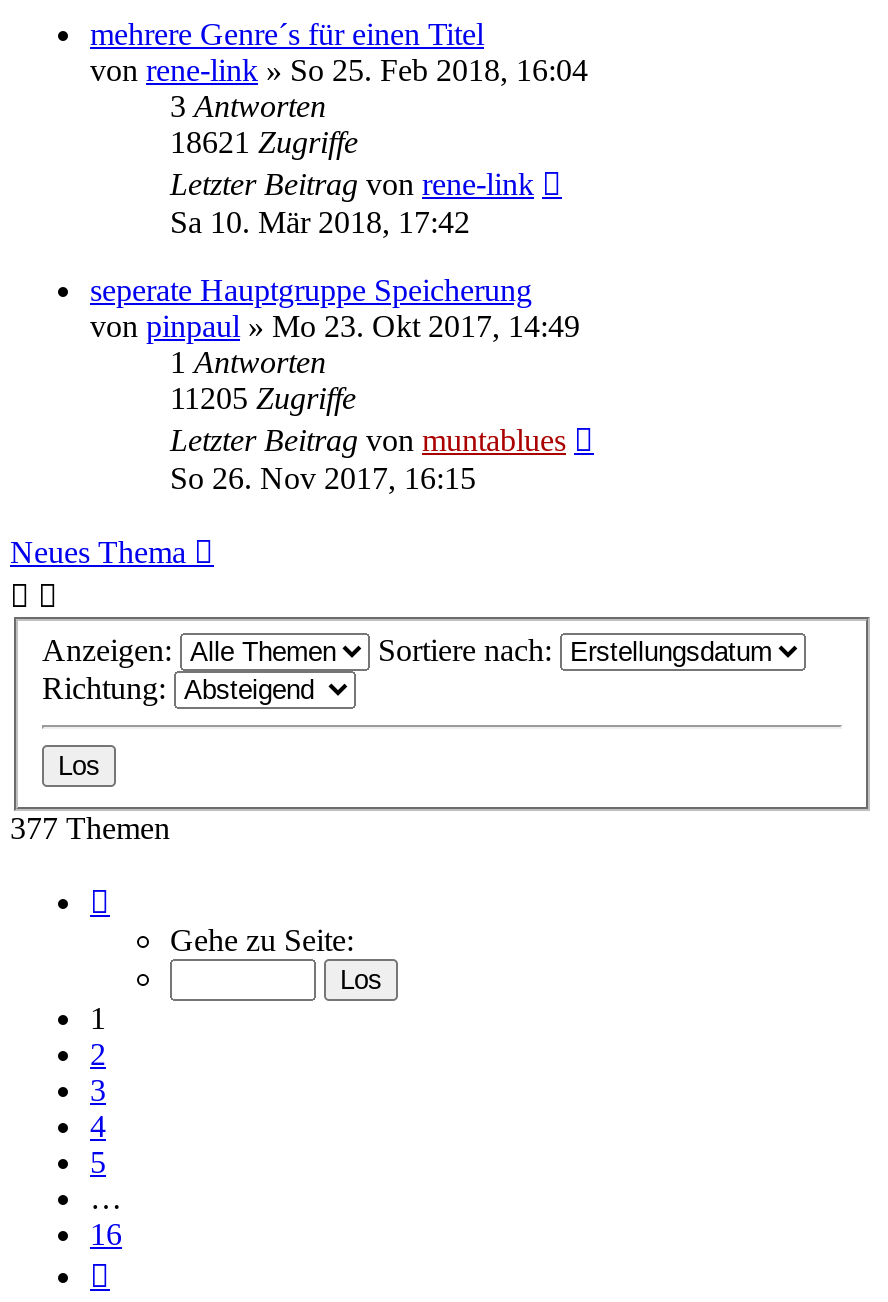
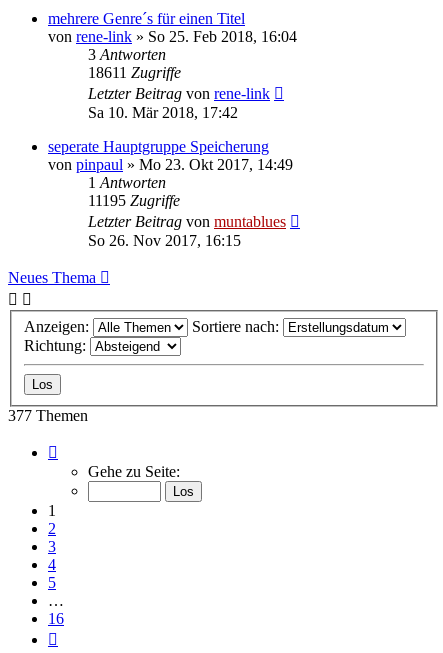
[170,125,358,159] 18621 Zugriffe -> [88,64,181,81] 18611 Zugriffe
[170,381,356,415] 11205 Zugriffe -> [88,192,180,209] 11195 Zugriffe

